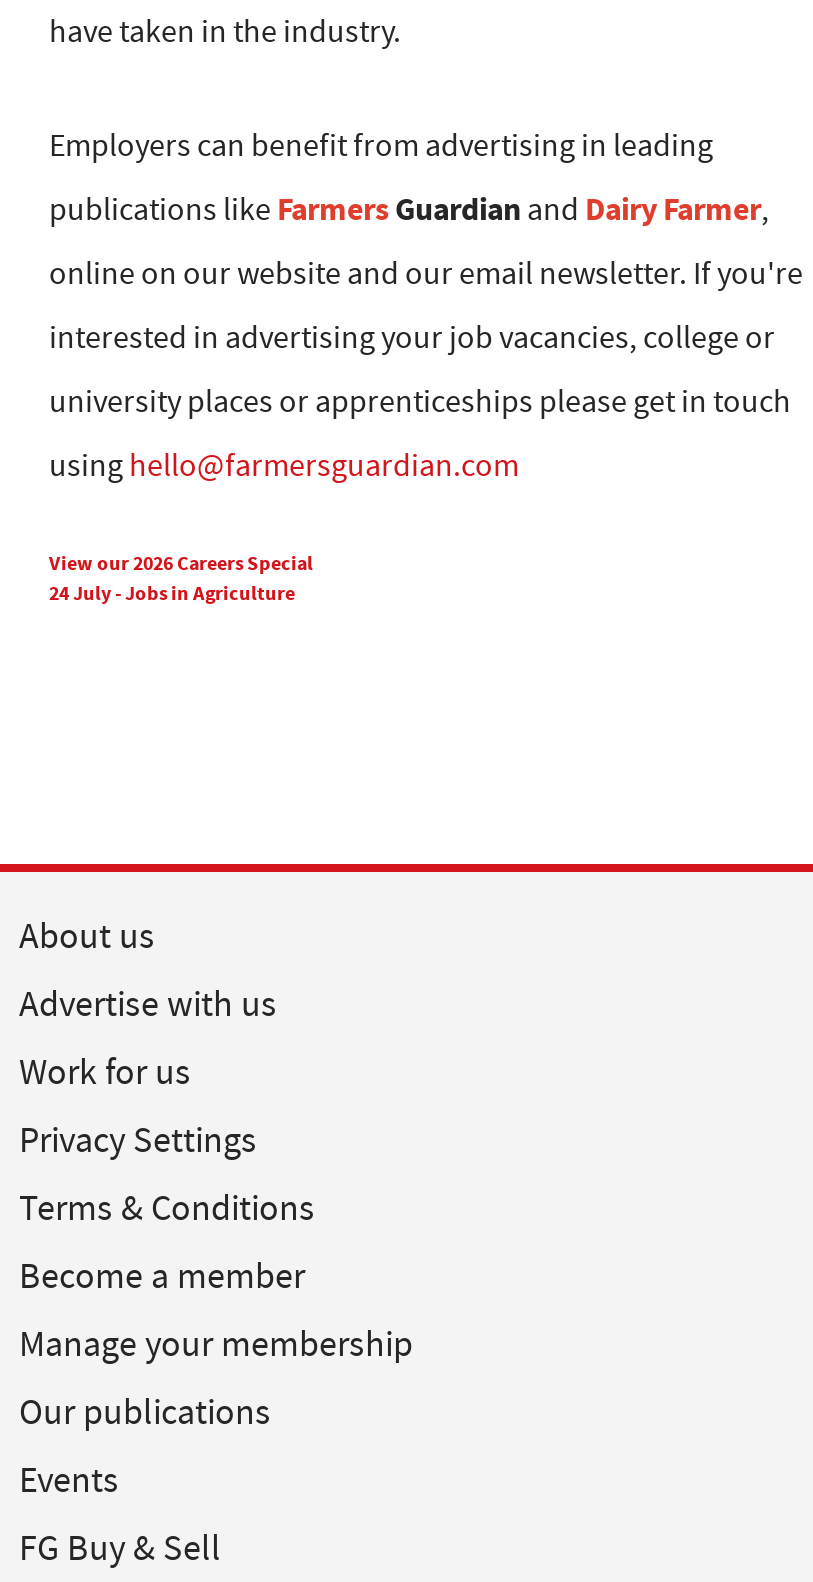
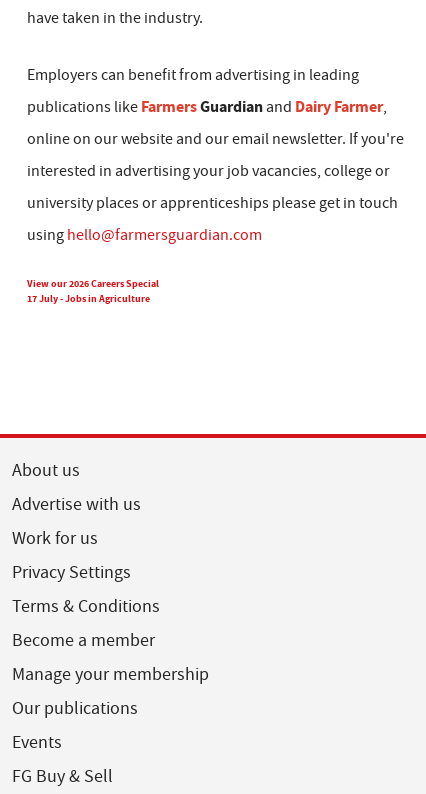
[49,580,295,606] 24 July - Jobs in Agriculture -> [27,292,150,305] 17 July - Jobs in Agriculture

